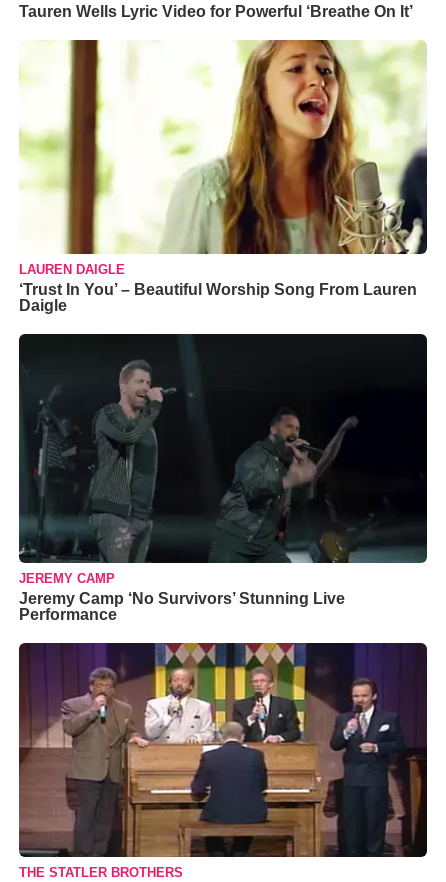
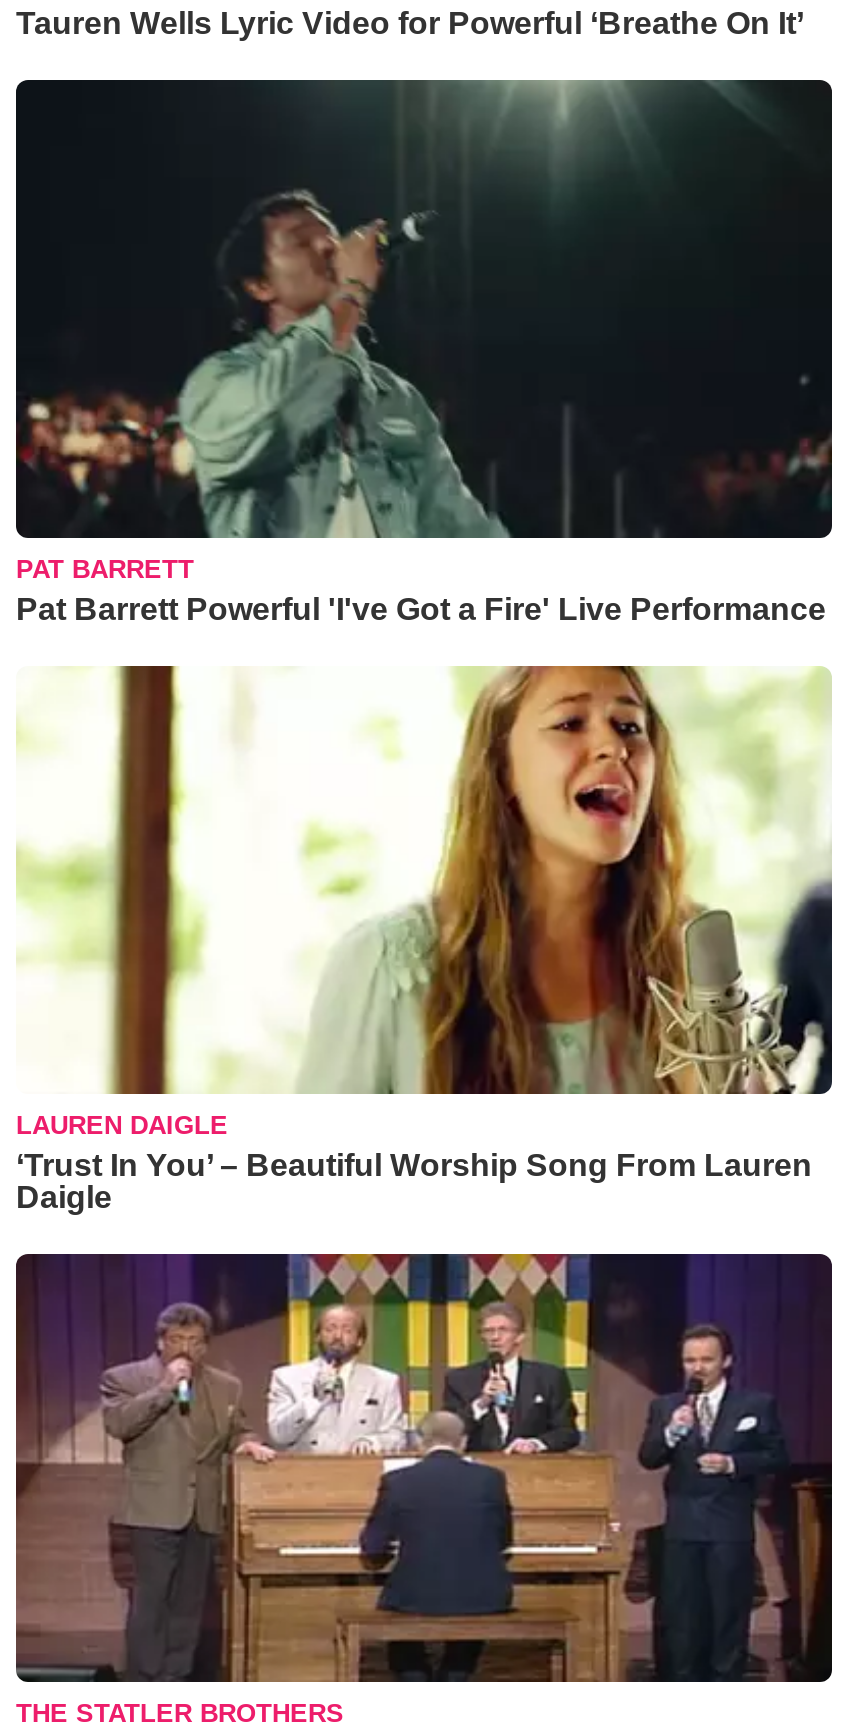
none -> [14,78,834,626] [image] | PAT BARRETT | Pat Barrett Powerful 'I've Got a Fire' Live Performance
moved [18,37,428,314] -> [14,662,834,1214]: [image] | LAUREN DAIGLE | ‘Trust In You’ – Beautiful Worship Song From Lauren | Daigle
[18,337,427,623] [image] | JEREMY CAMP | Jeremy Camp ‘No Survivors’ Stunning Live | Performance -> none

